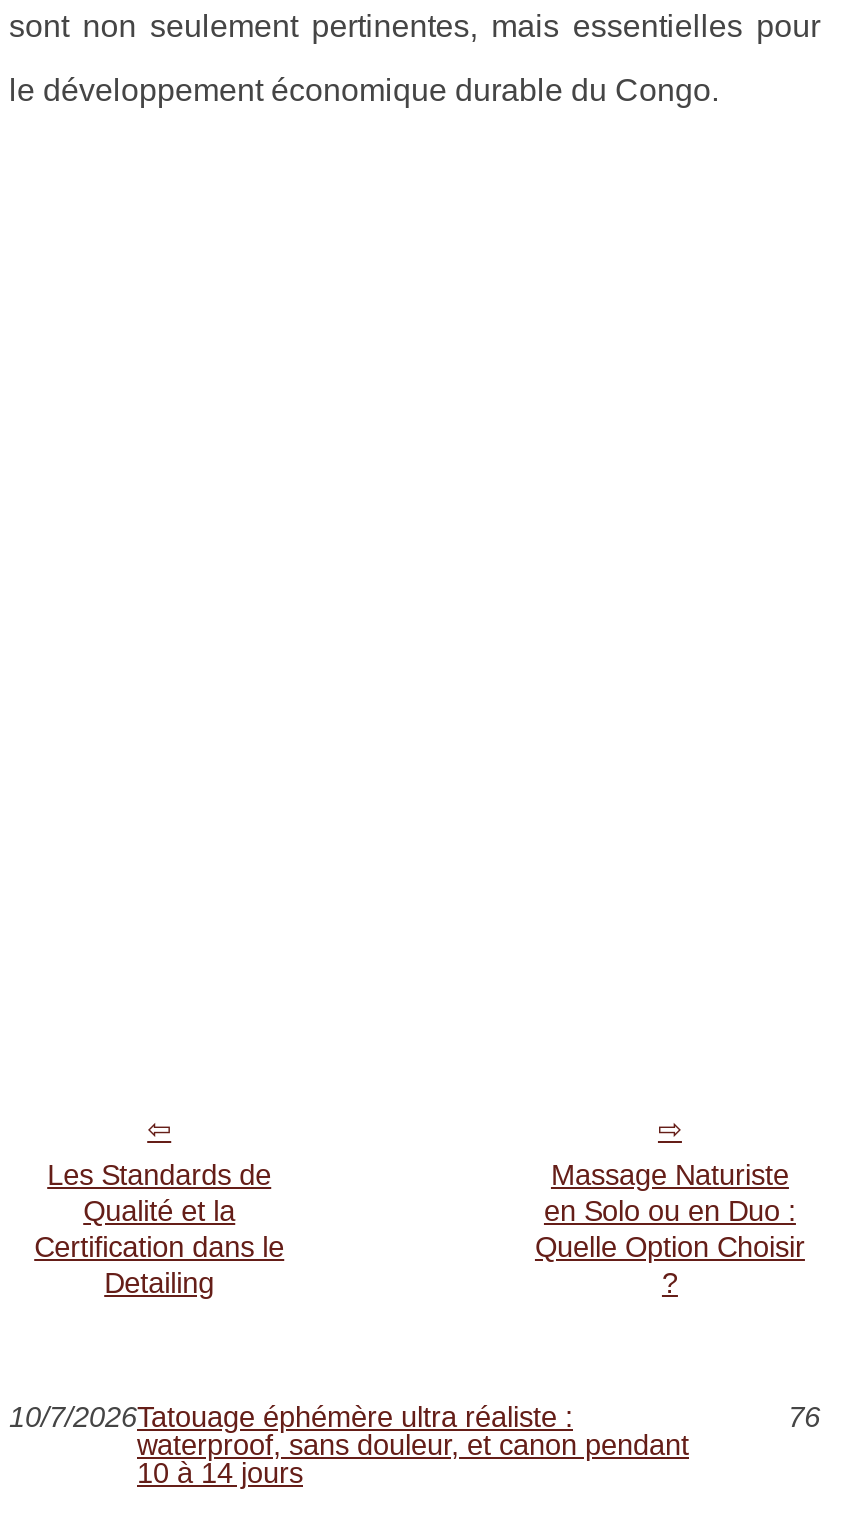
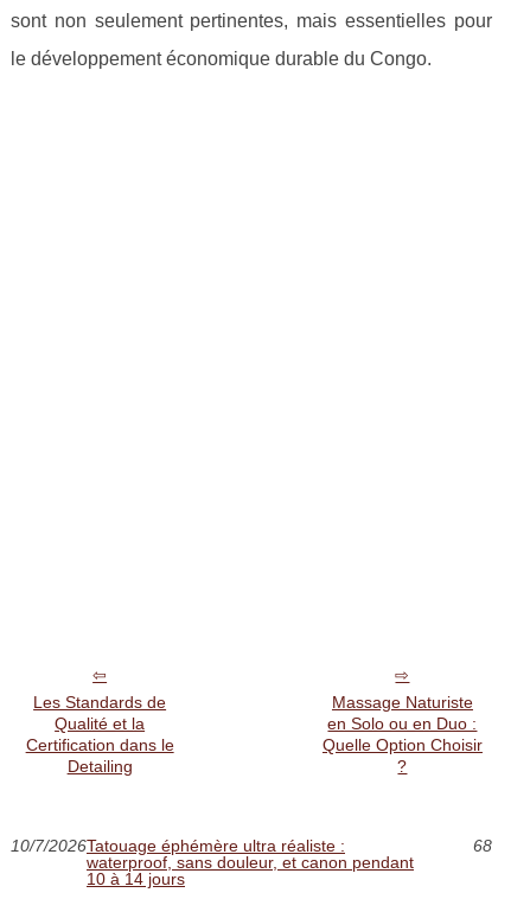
[788,1402,820,1434] 76 -> [473,836,492,855] 68

